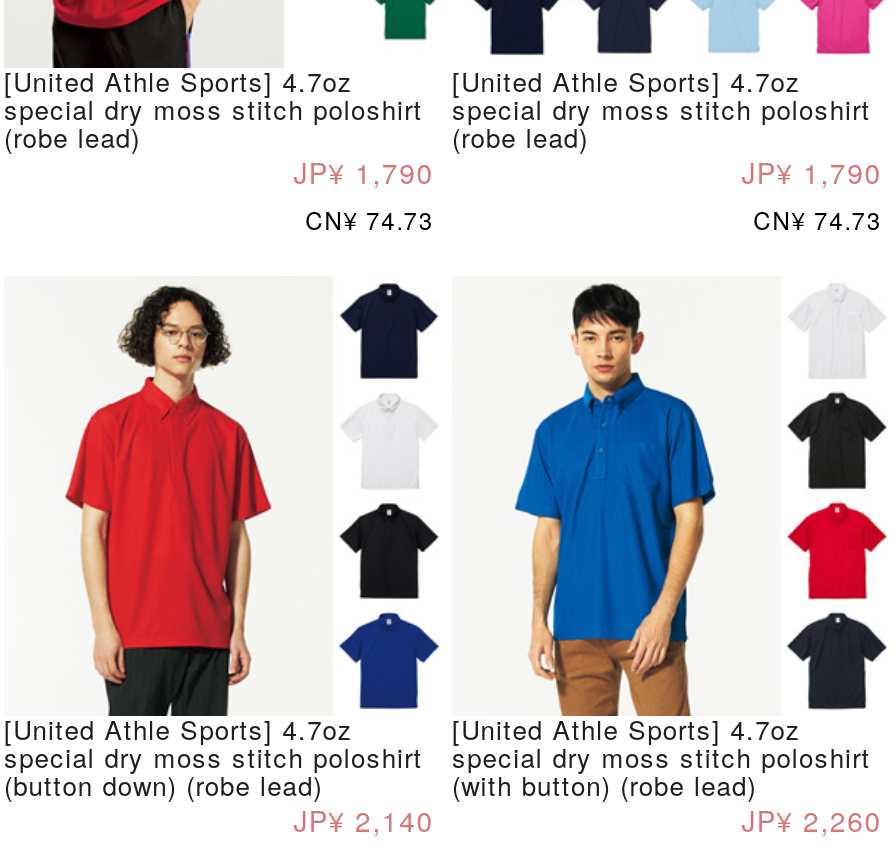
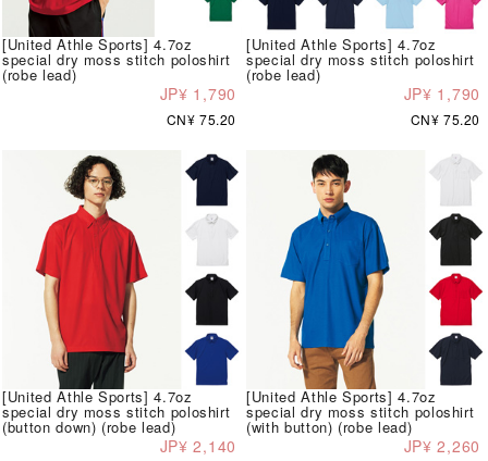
[305,203,434,237] CN¥ 74.73 -> [166,110,236,129] CN¥ 75.20
[753,203,882,237] CN¥ 74.73 -> [410,110,480,129] CN¥ 75.20

